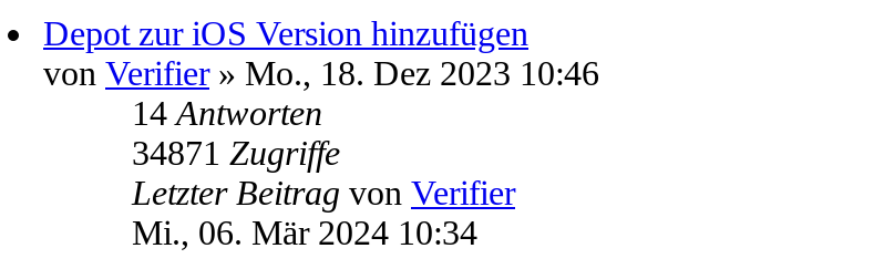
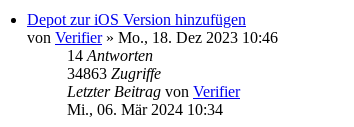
[132,134,340,171] 34871 Zugriffe -> [67,65,161,82] 34863 Zugriffe

